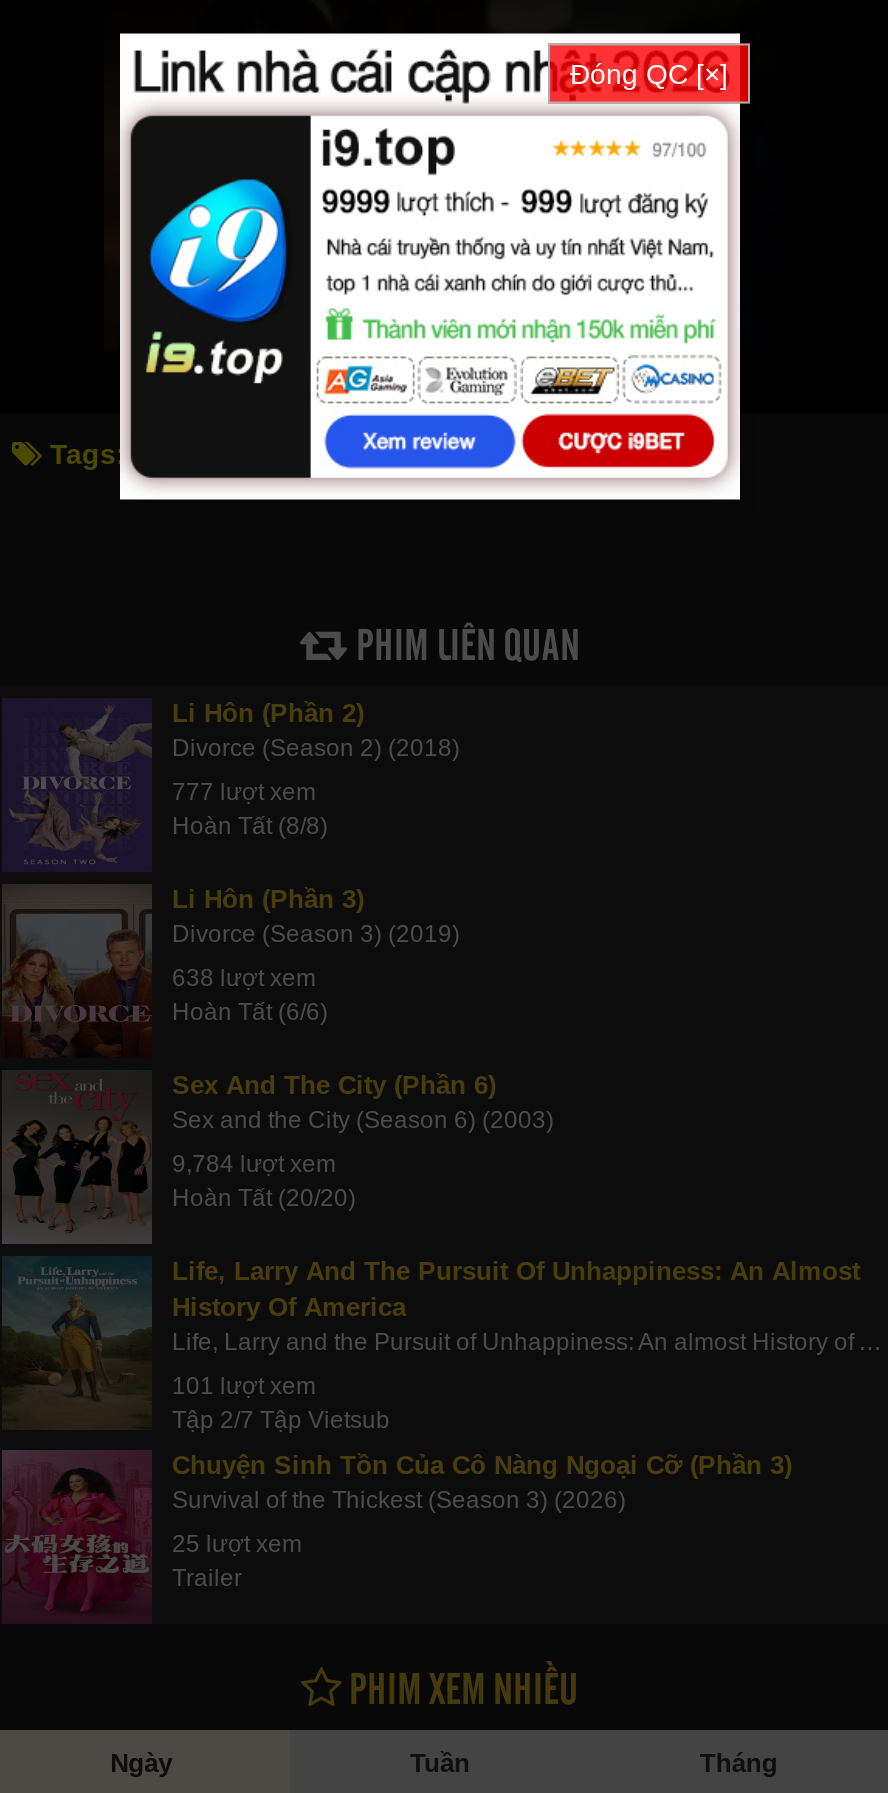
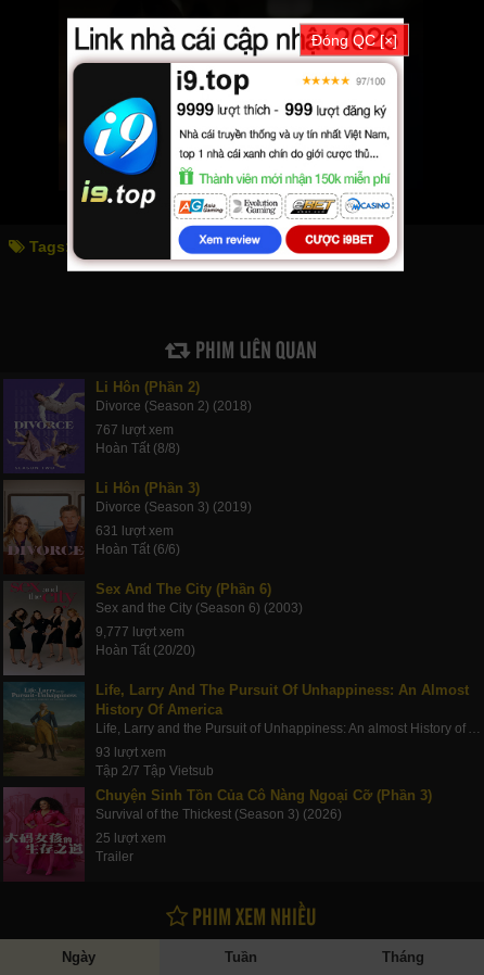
[172,778,316,806] 777 lượt xem -> [95,423,174,438] 767 lượt xem
[172,964,316,992] 638 lượt xem -> [95,524,174,539] 631 lượt xem
[172,1150,336,1178] 9,784 lượt xem -> [95,625,184,640] 9,777 lượt xem
[172,1372,316,1400] 101 lượt xem -> [95,745,166,760] 93 lượt xem

